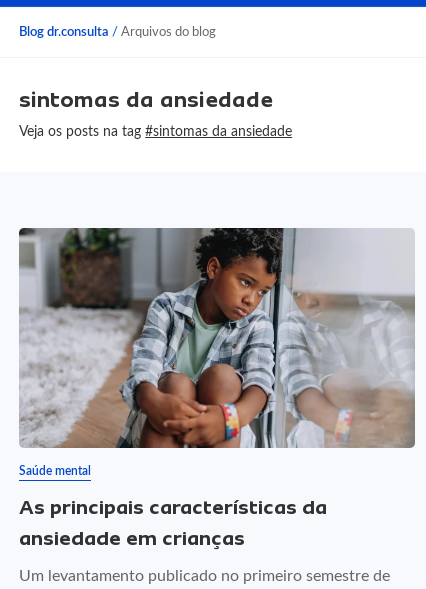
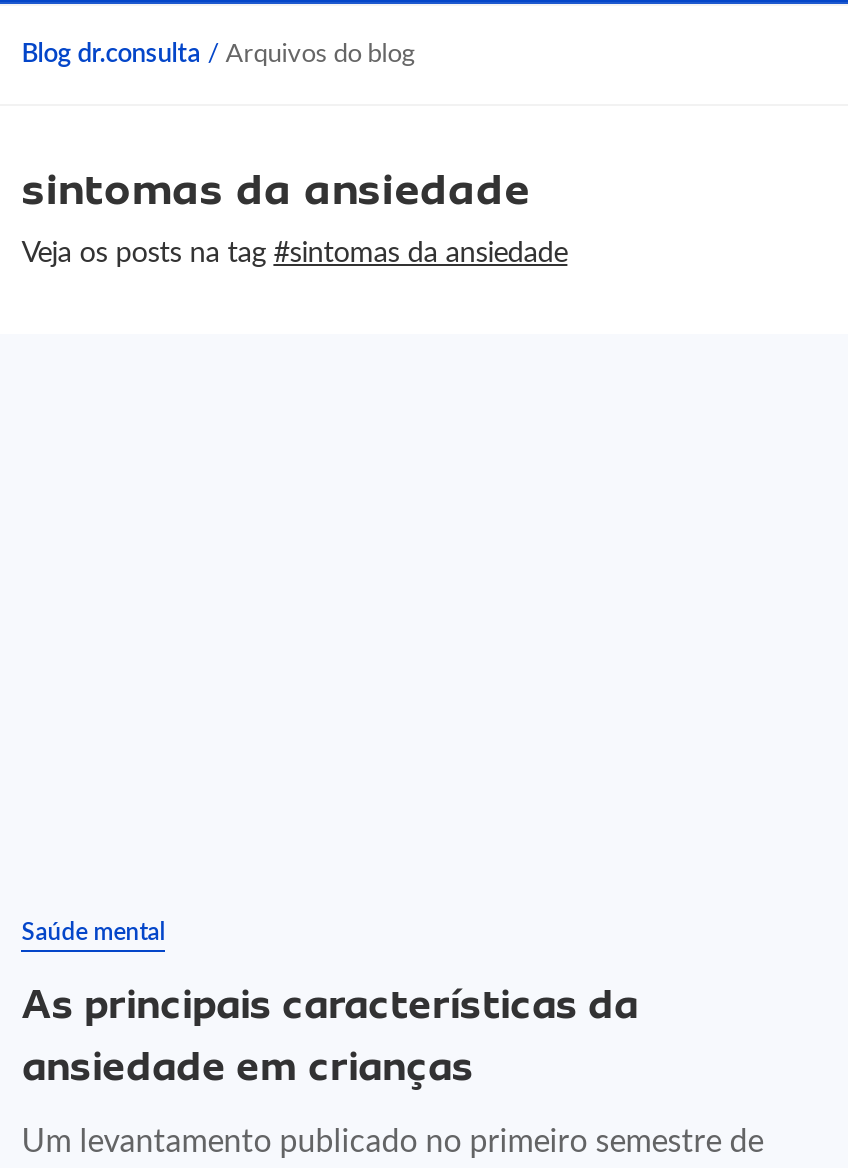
[18,227,416,449] [image] -> none

